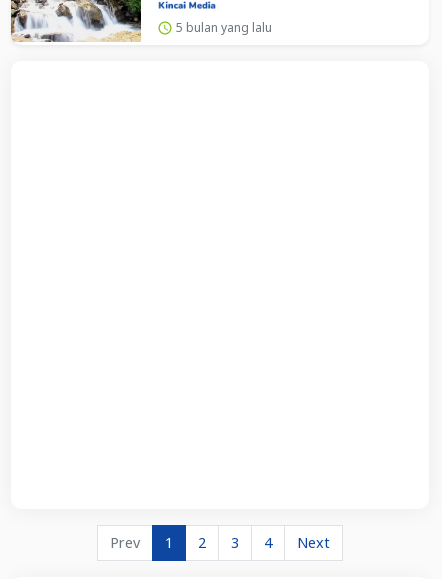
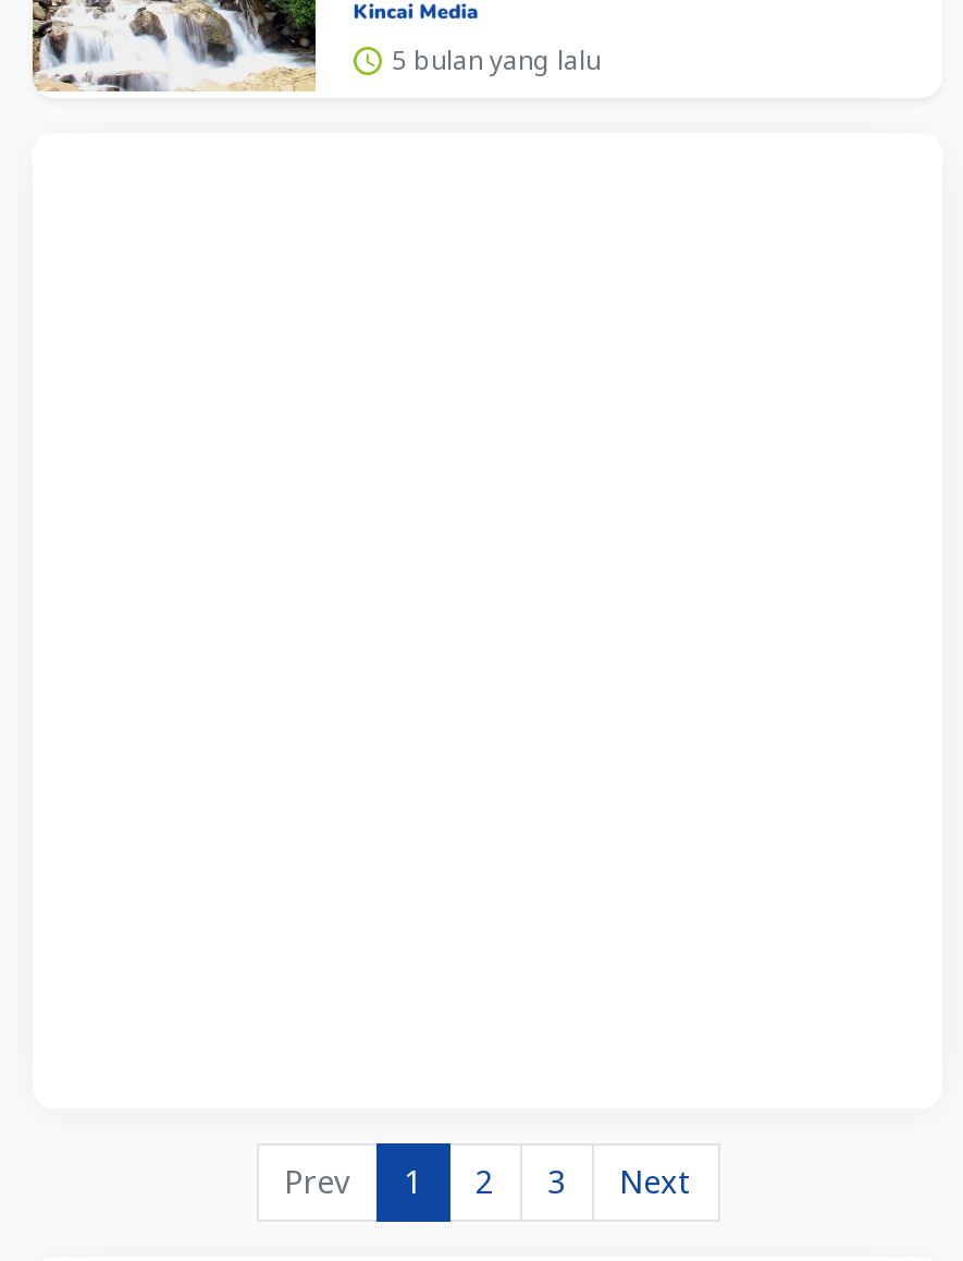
[264,533,272,552] 4 -> none

